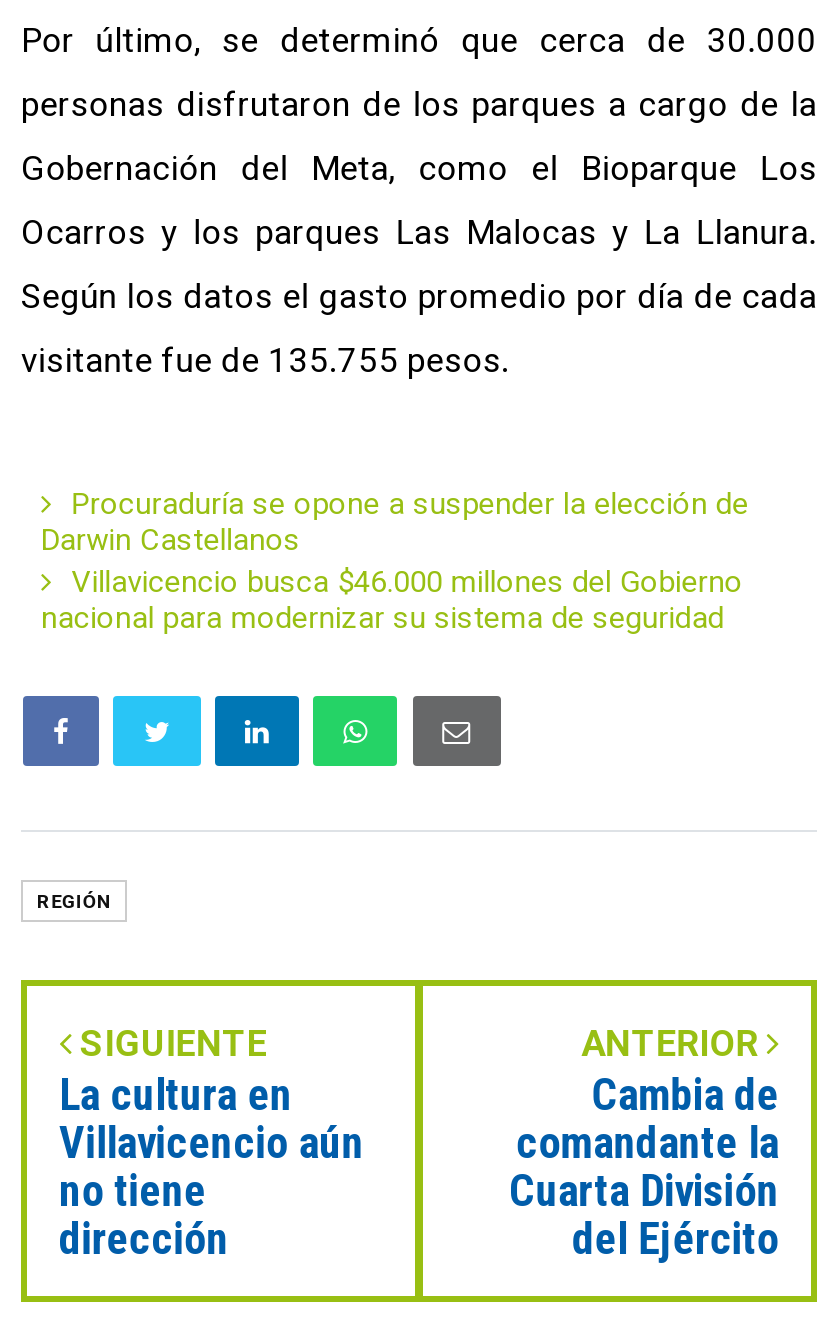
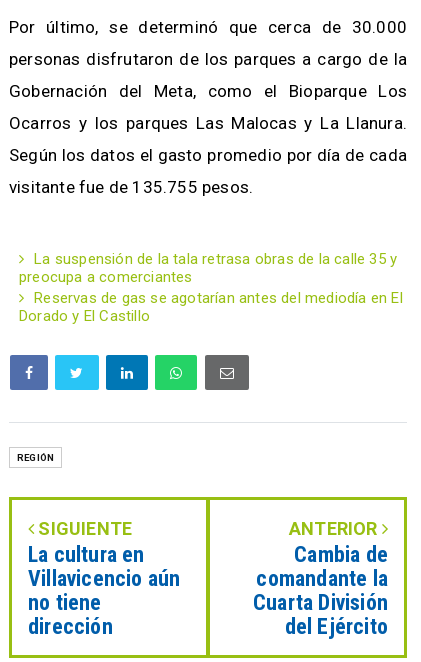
[41,485,749,635] Procuraduría se opone a suspender la elección de | Darwin Castellanos | Villavicencio busca $46.000 millones del Gobierno | nacional para modernizar su sistema de seguridad -> [19,250,403,325] La suspensión de la tala retrasa obras de la calle 35 y | preocupa a comerciantes | Reservas de gas se agotarían antes del mediodía en El | Dorado y El Castillo

